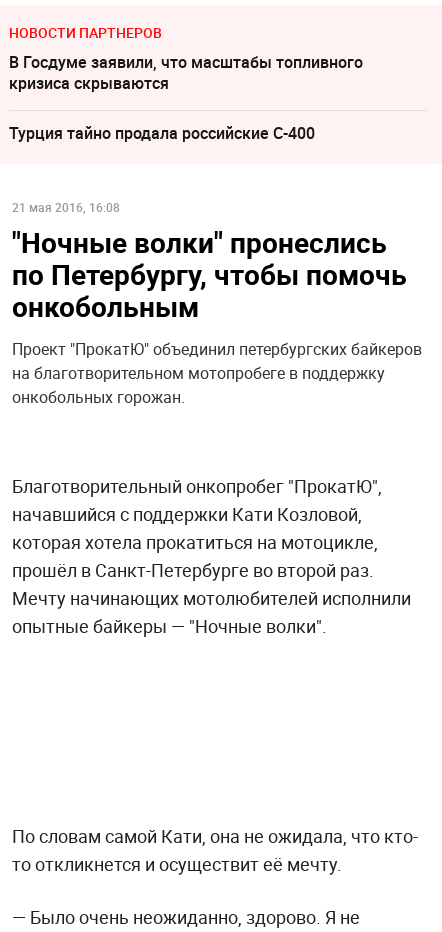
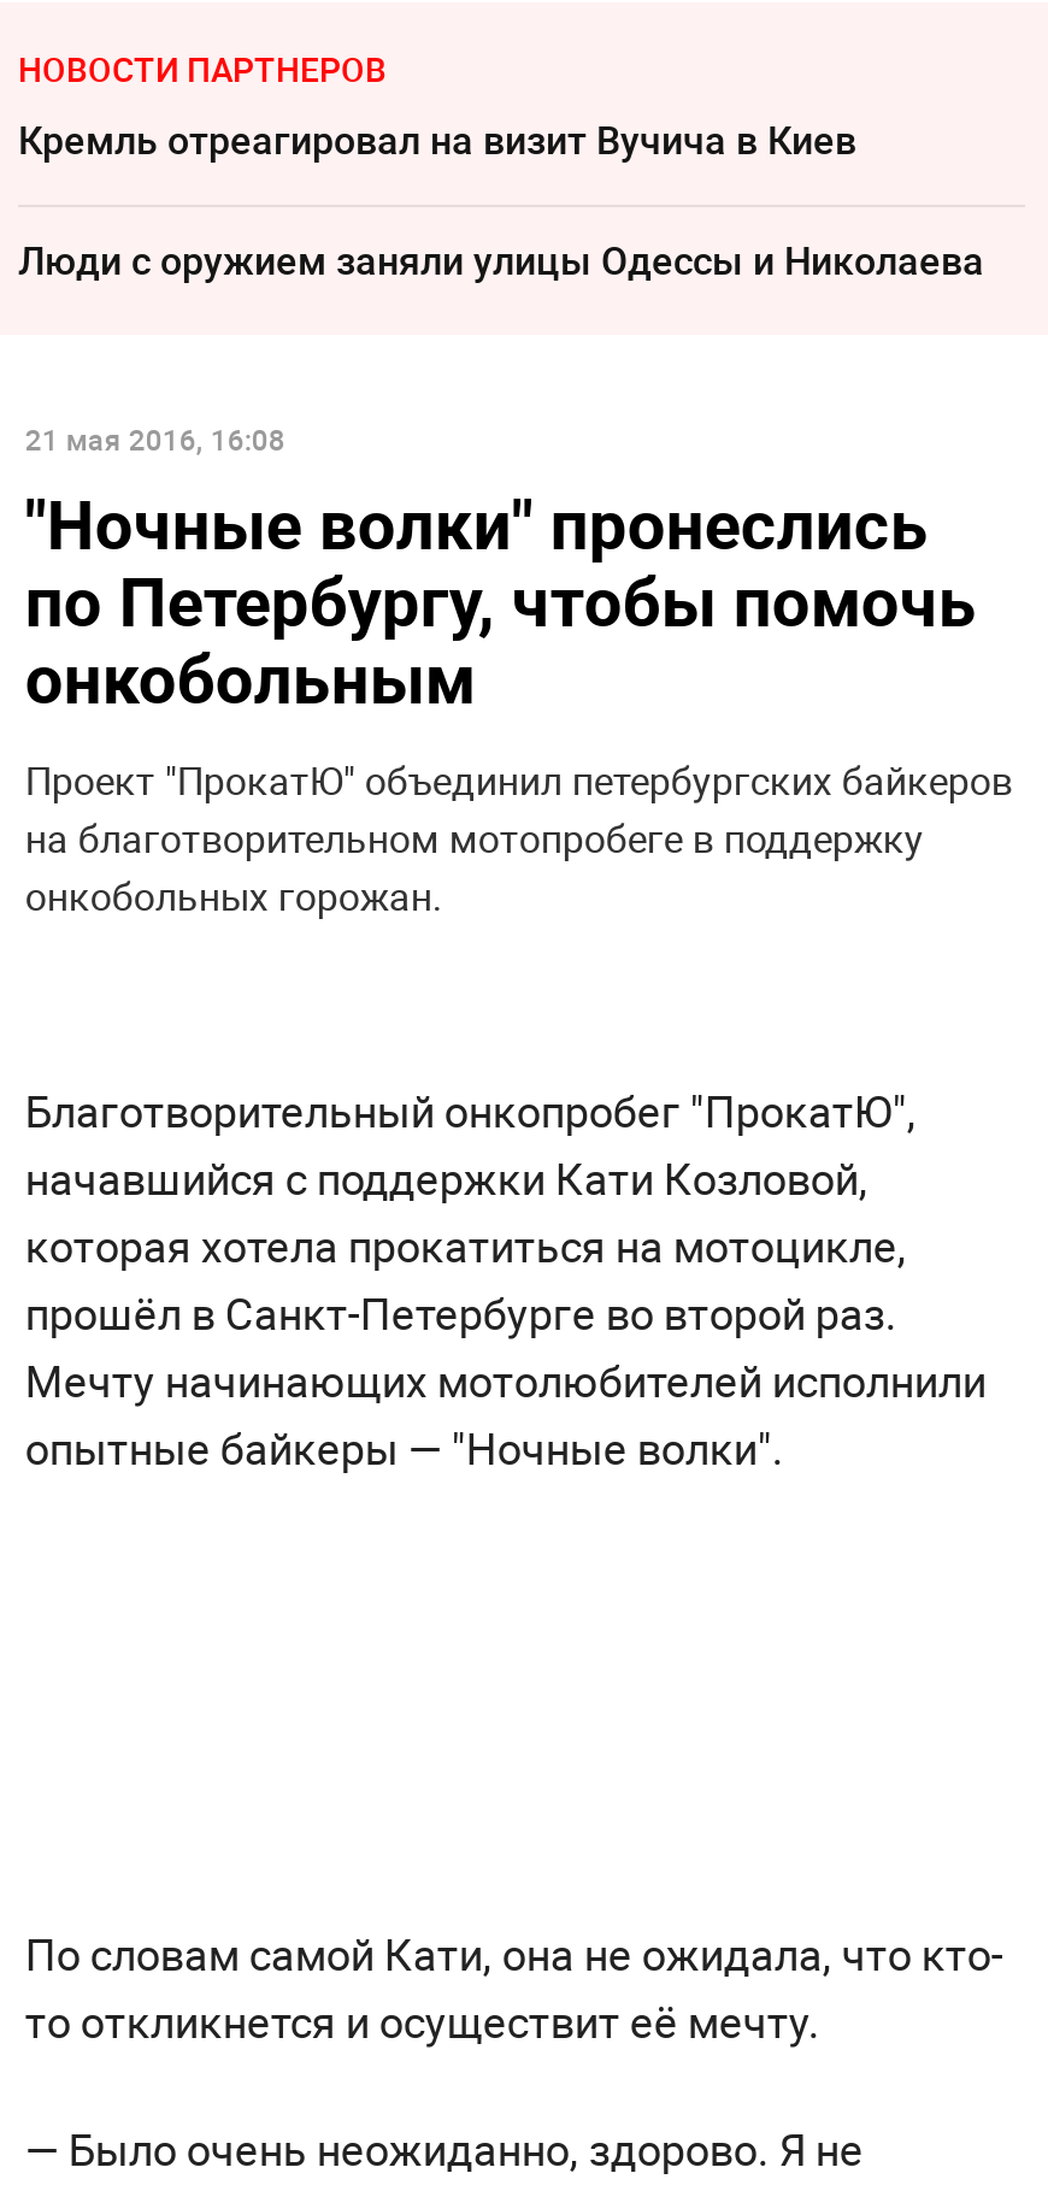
[9,51,363,94] В Госдуме заявили, что масштабы топливного | кризиса скрываются -> [18,114,856,167] Кремль отреагировал на визит Вучича в Киев
[9,122,315,144] Турция тайно продала российские С-400 -> [18,234,984,287] Люди с оружием заняли улицы Одессы и Николаева

